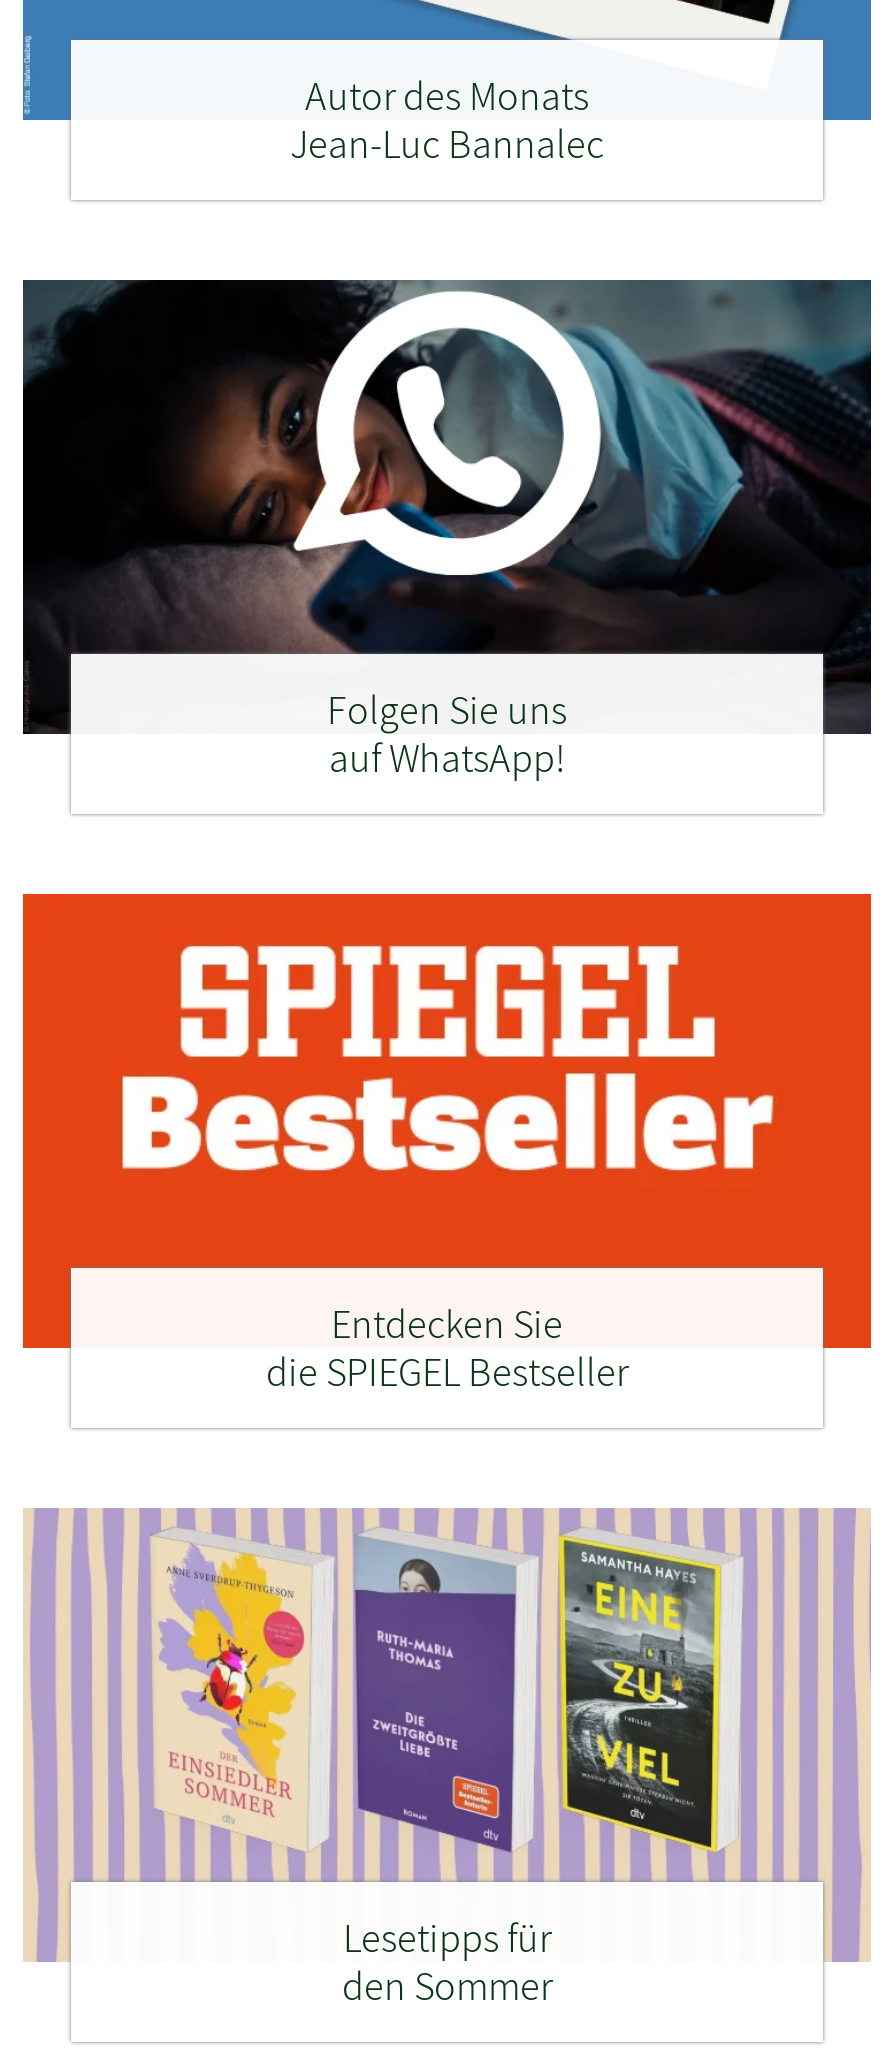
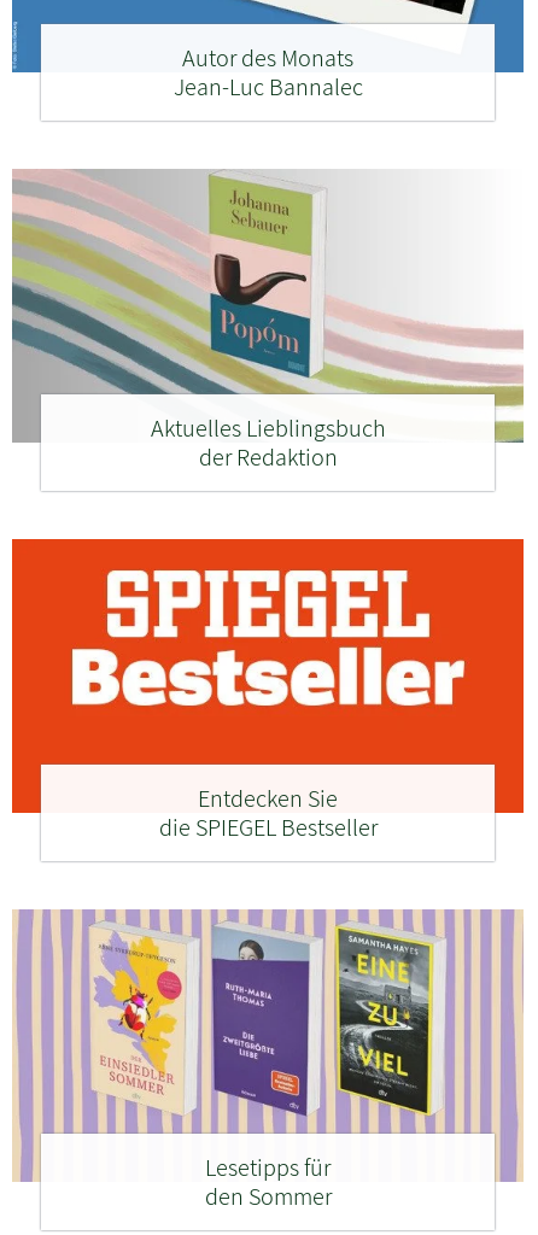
[21,278,873,784] [image] | Folgen Sie uns | auf WhatsApp! -> [11,169,525,472] [image] | Aktuelles Lieblingsbuch | der Redaktion

